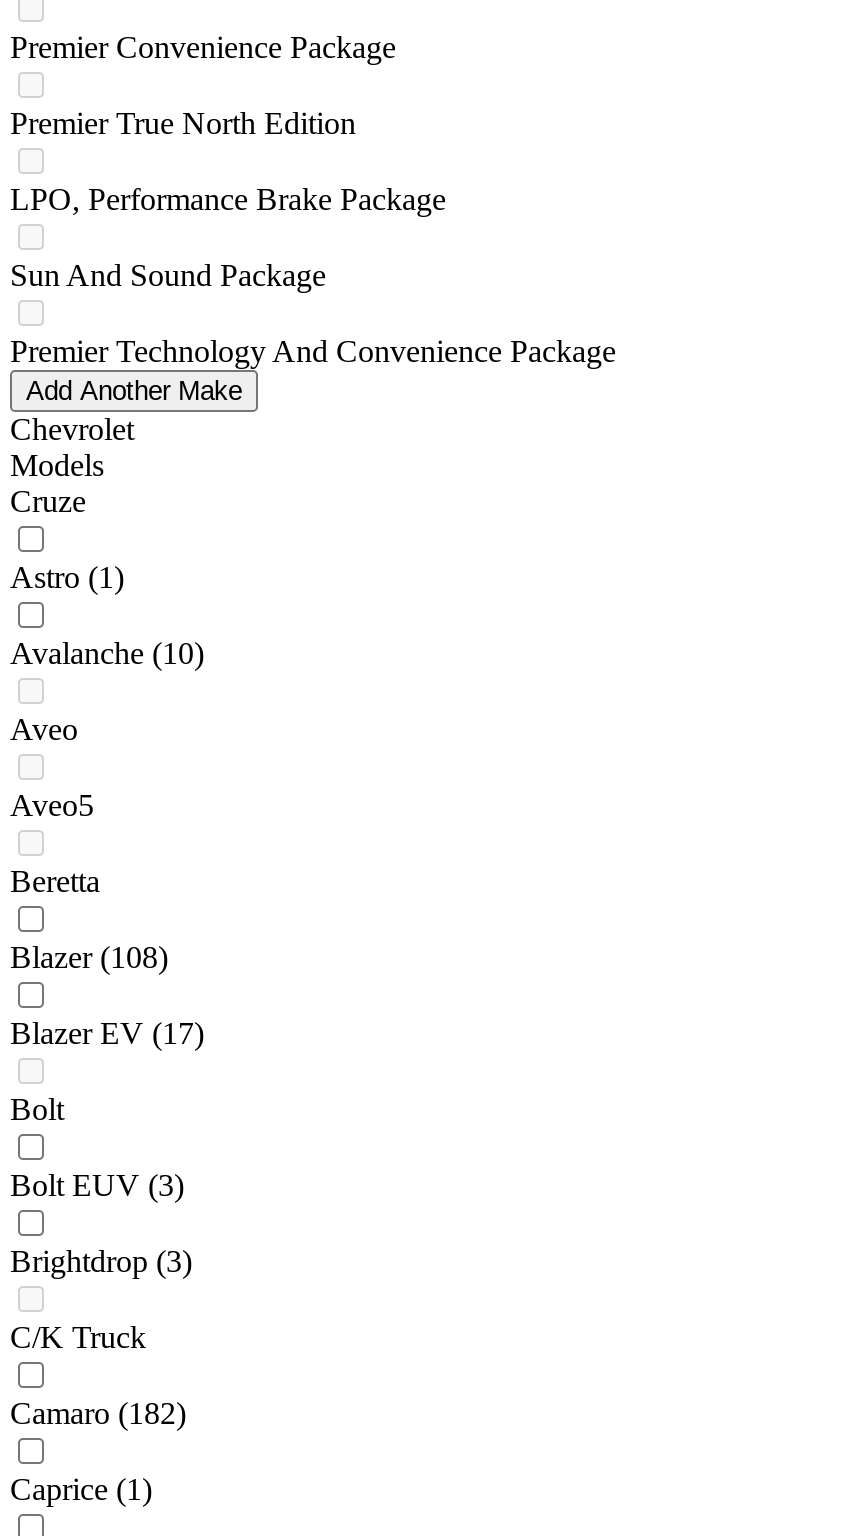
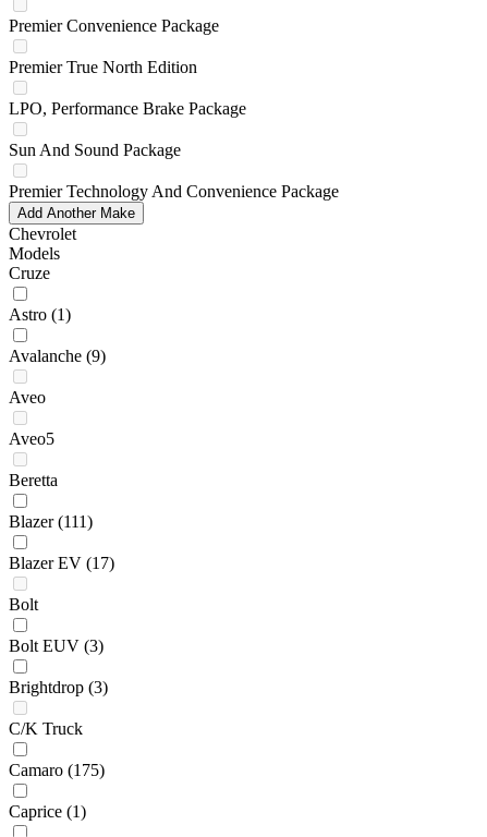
[10,637,204,671] Avalanche (10) -> [9,347,106,366] Avalanche (9)
[10,941,168,975] Blazer (108) -> [9,513,93,531] Blazer (111)
[10,1397,186,1431] Camaro (182) -> [9,761,105,780] Camaro (175)

